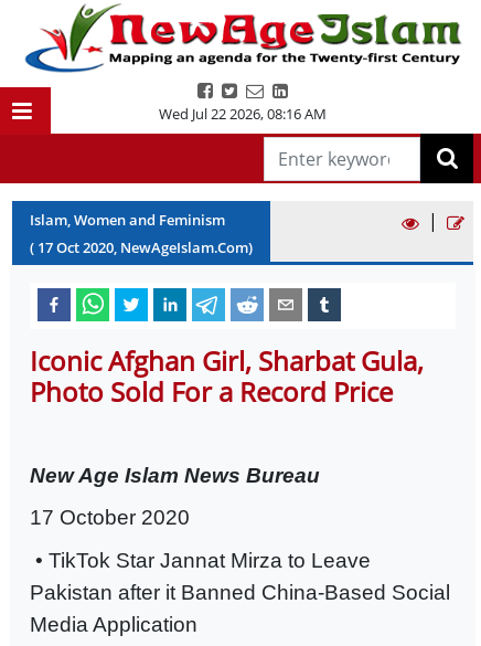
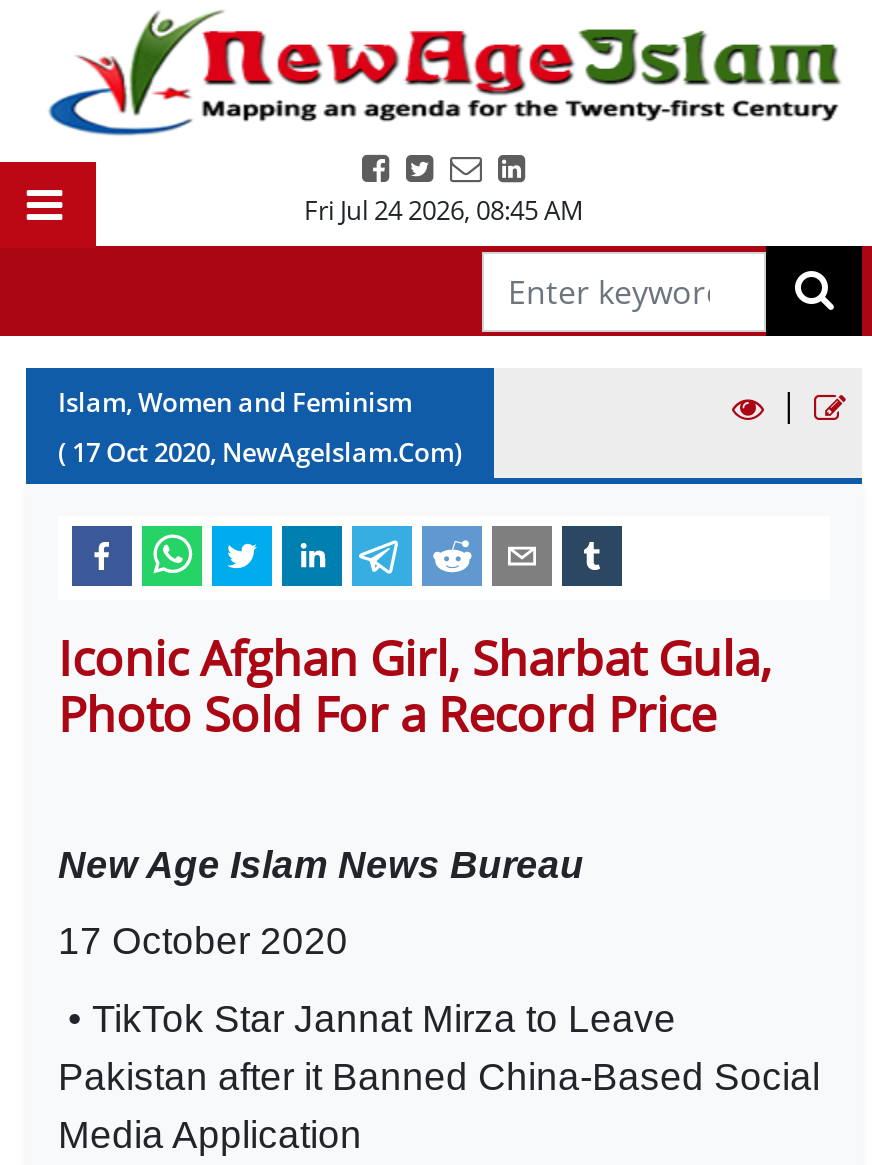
[159,104,327,124] Wed Jul 22 2026, 08:16 AM -> [304,192,584,228] Fri Jul 24 2026, 08:45 AM

